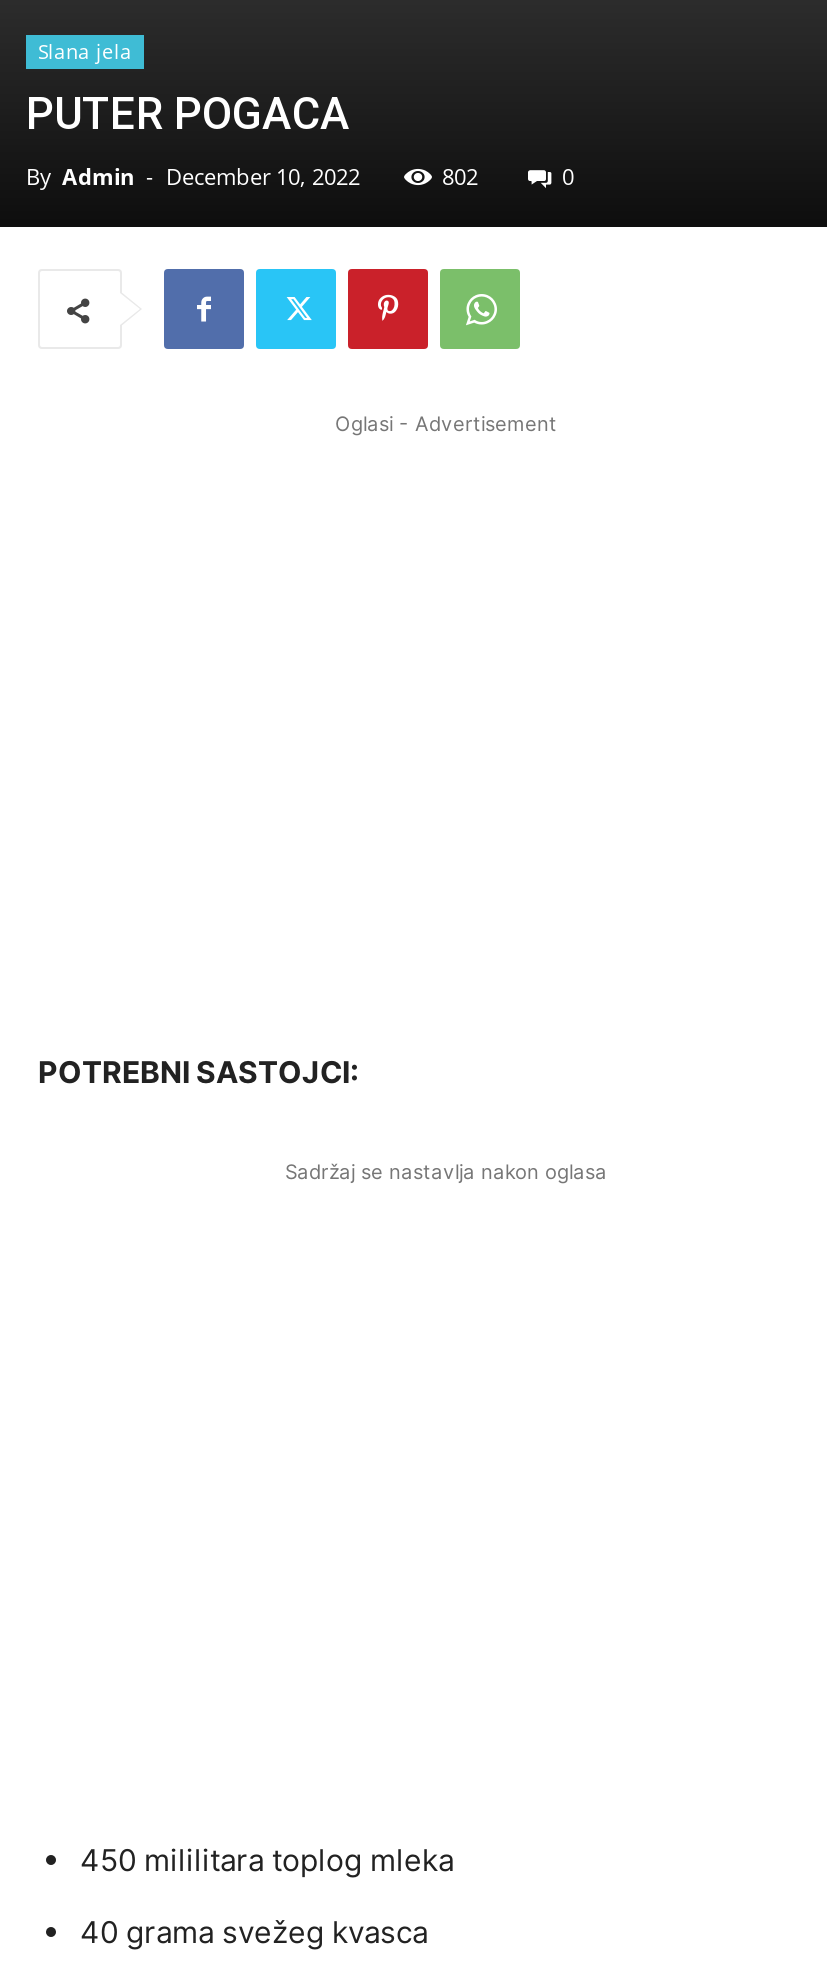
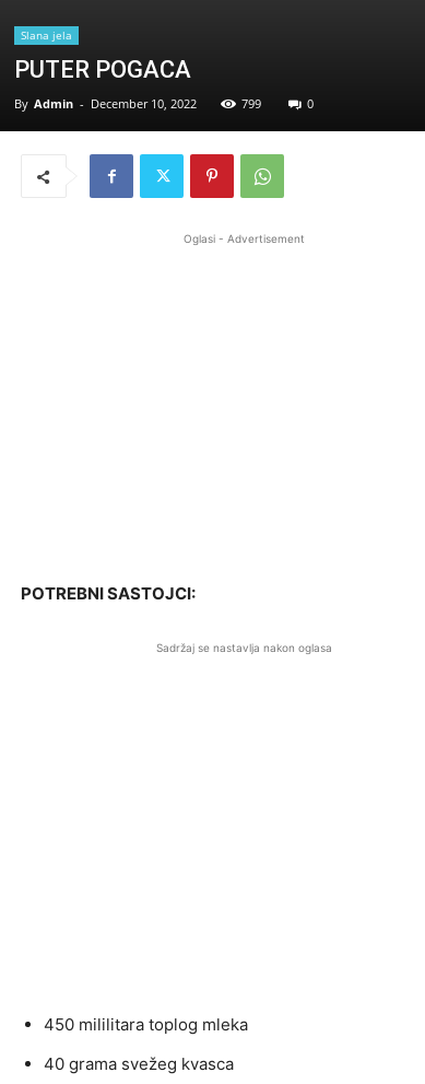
[442,161,478,191] 802 -> [241,95,261,112] 799

